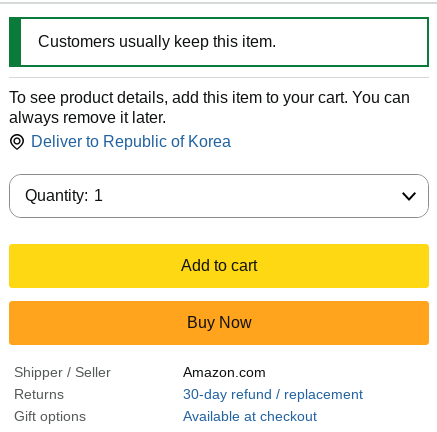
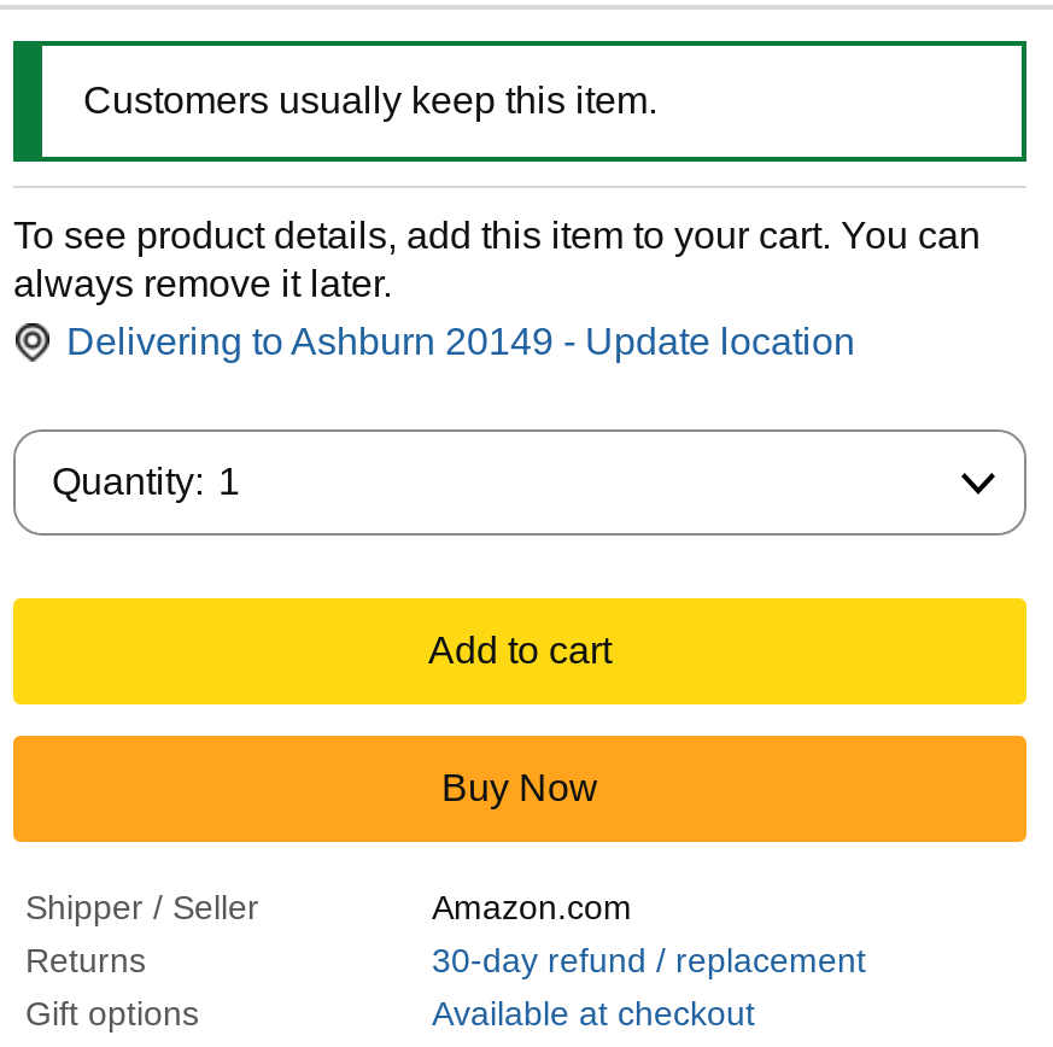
[31,133,231,150] Deliver to Republic of Korea -> [66,322,855,363] Delivering to Ashburn 20149 - Update location

